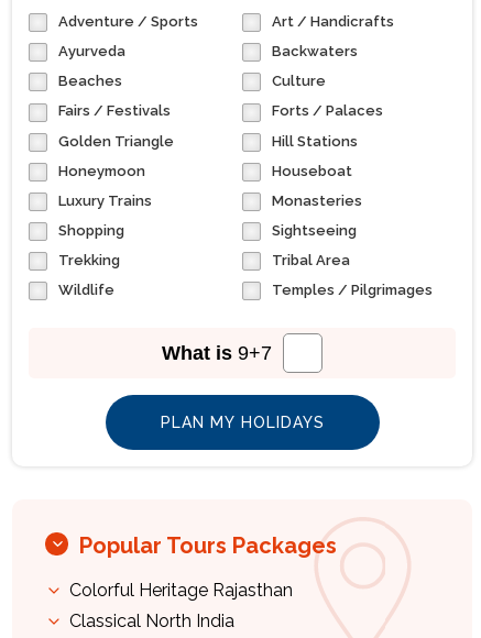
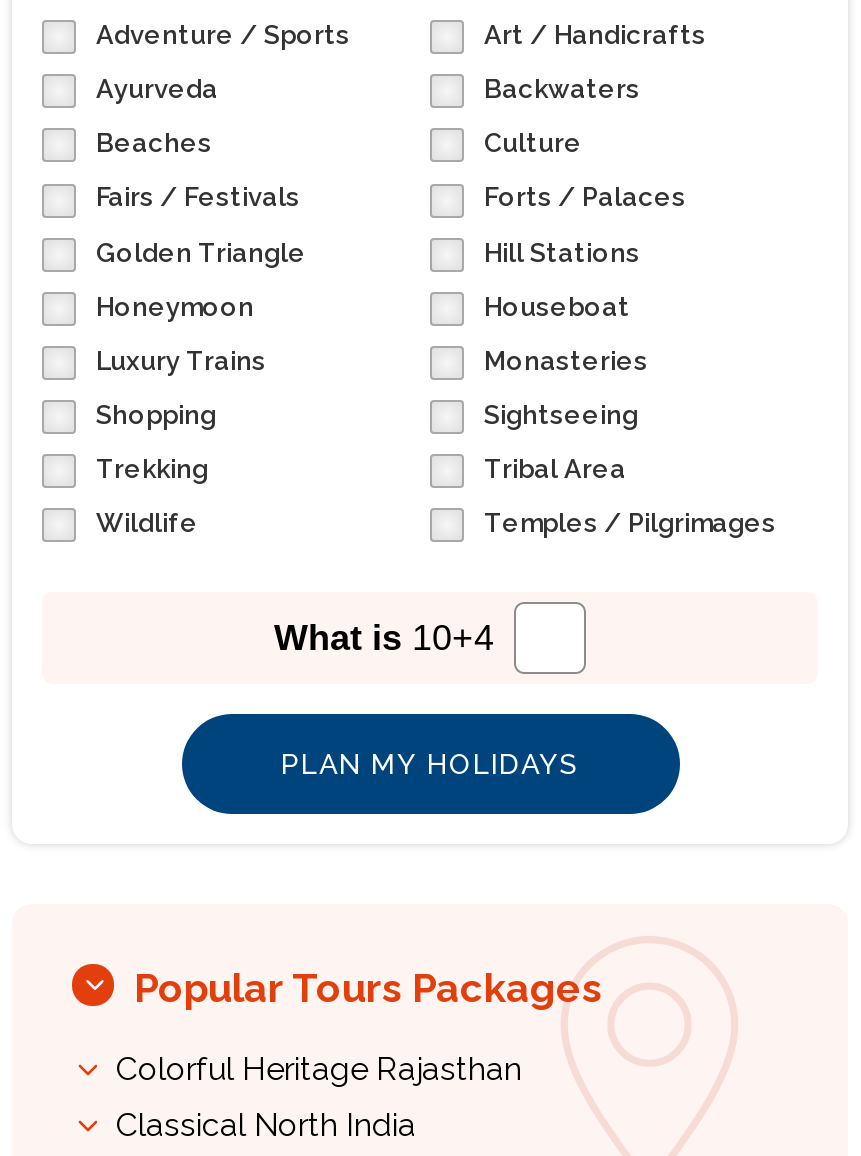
[162,342,272,364] What is 9+7 -> [274,618,494,658] What is 10+4

